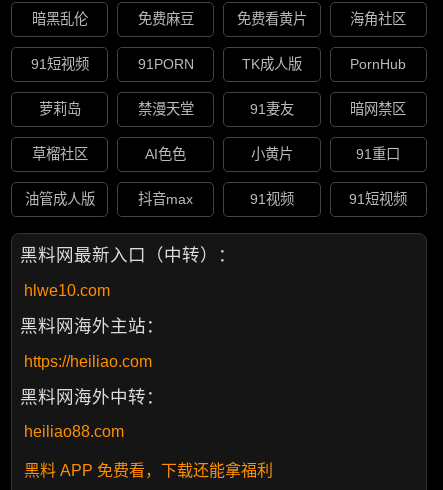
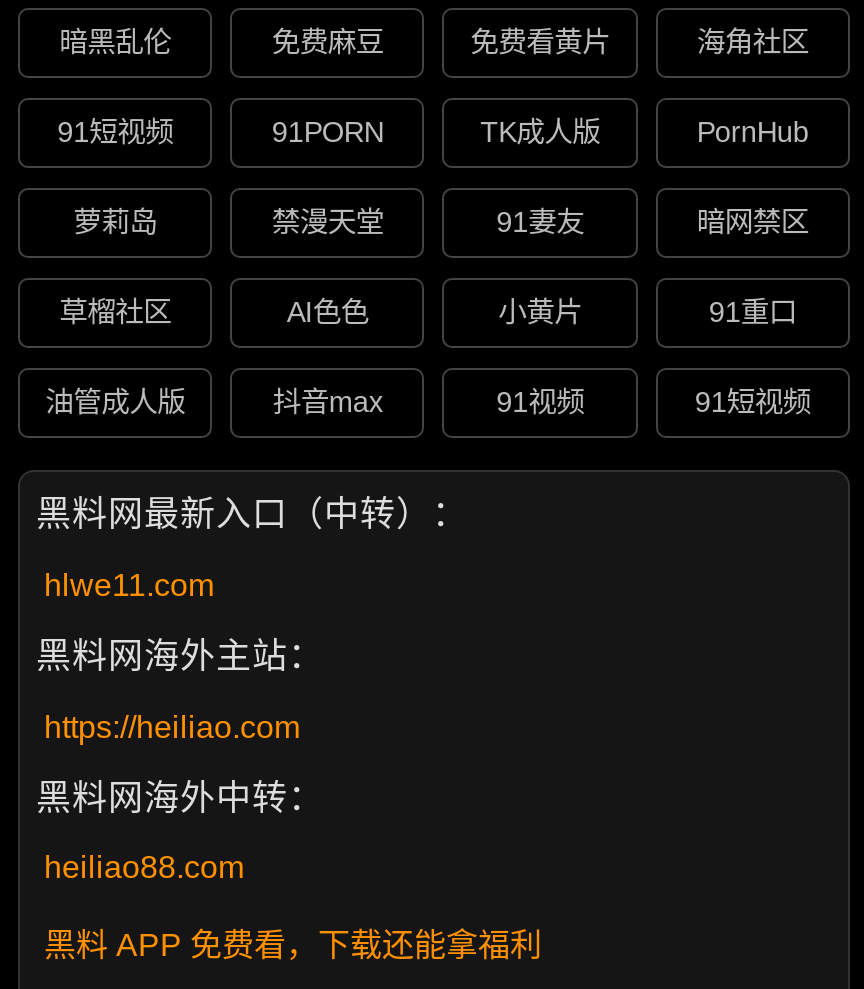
[24,282,110,299] hlwe10.com -> [44,568,214,602] hlwe11.com

